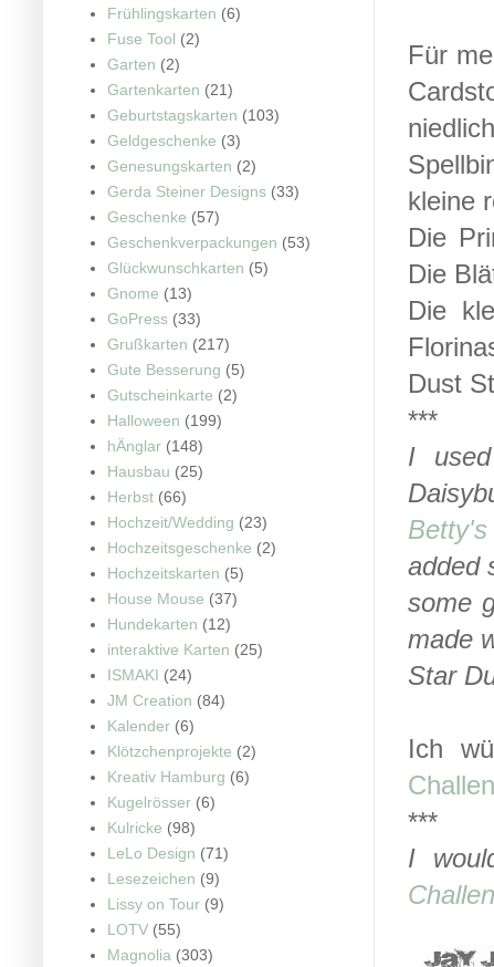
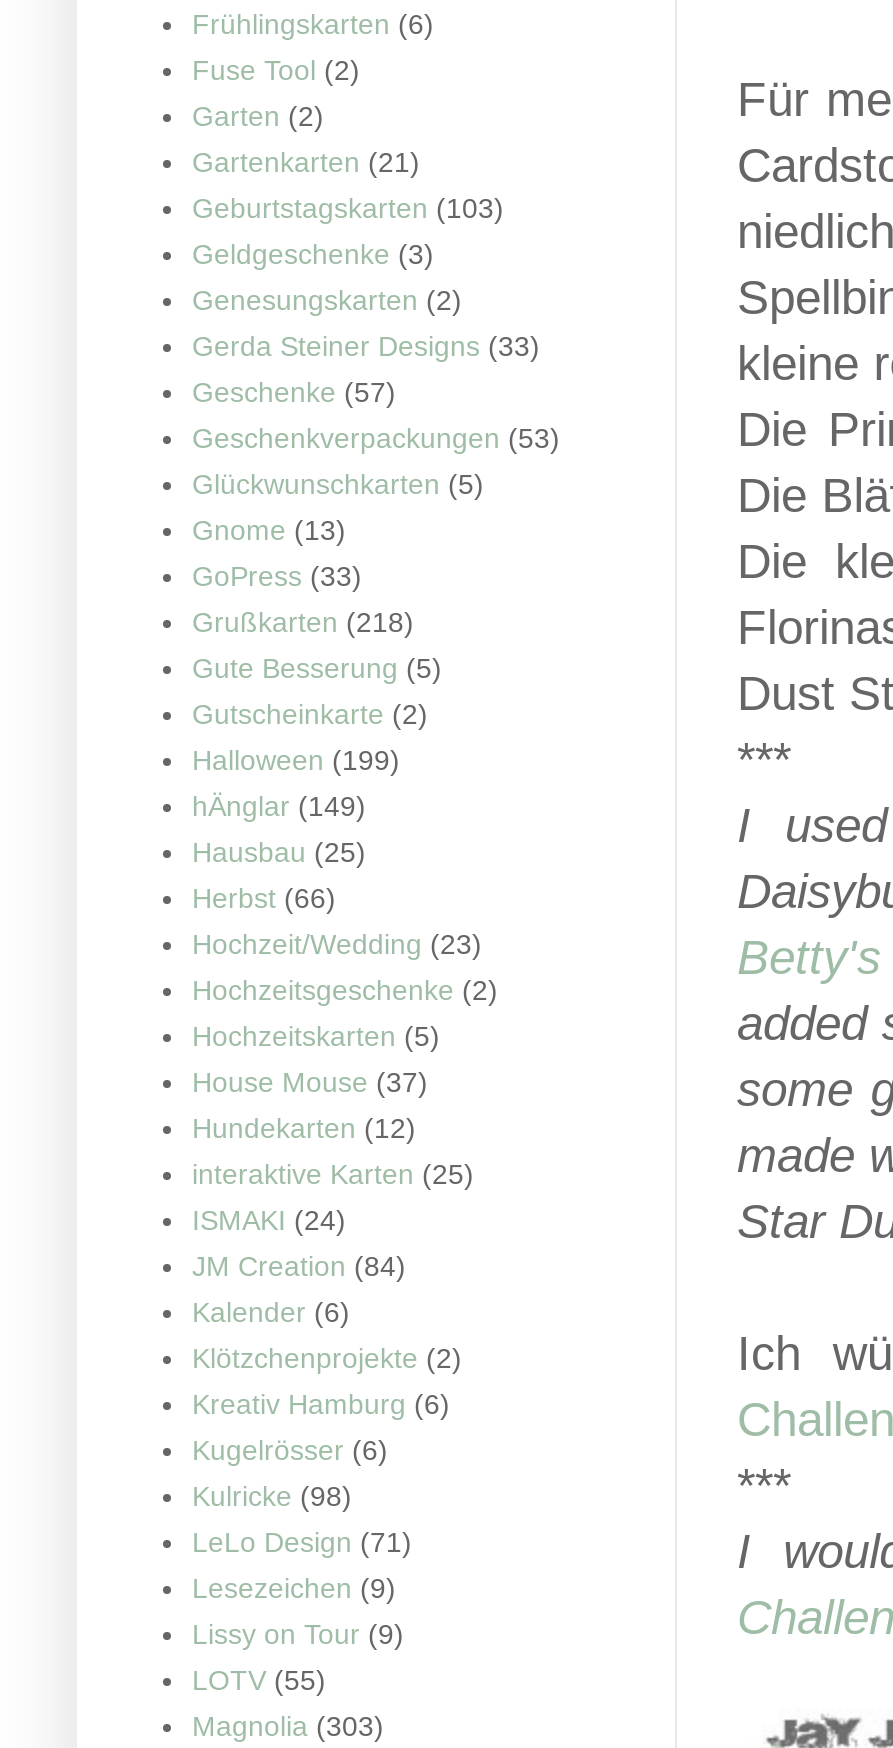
[107,335,229,353] Grußkarten (217) -> [192,606,414,638] Grußkarten (218)
[107,437,203,455] hÄnglar (148) -> [192,790,366,822] hÄnglar (149)

